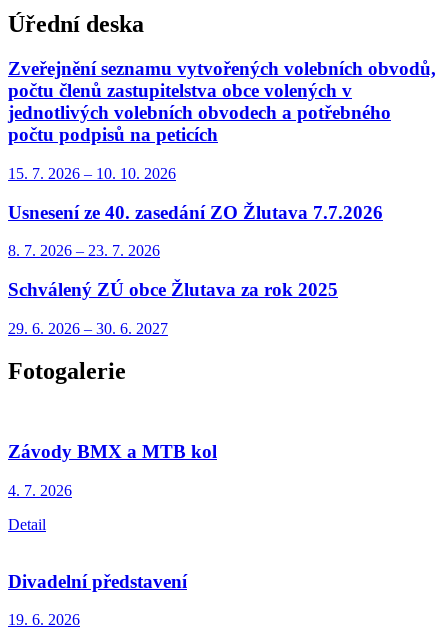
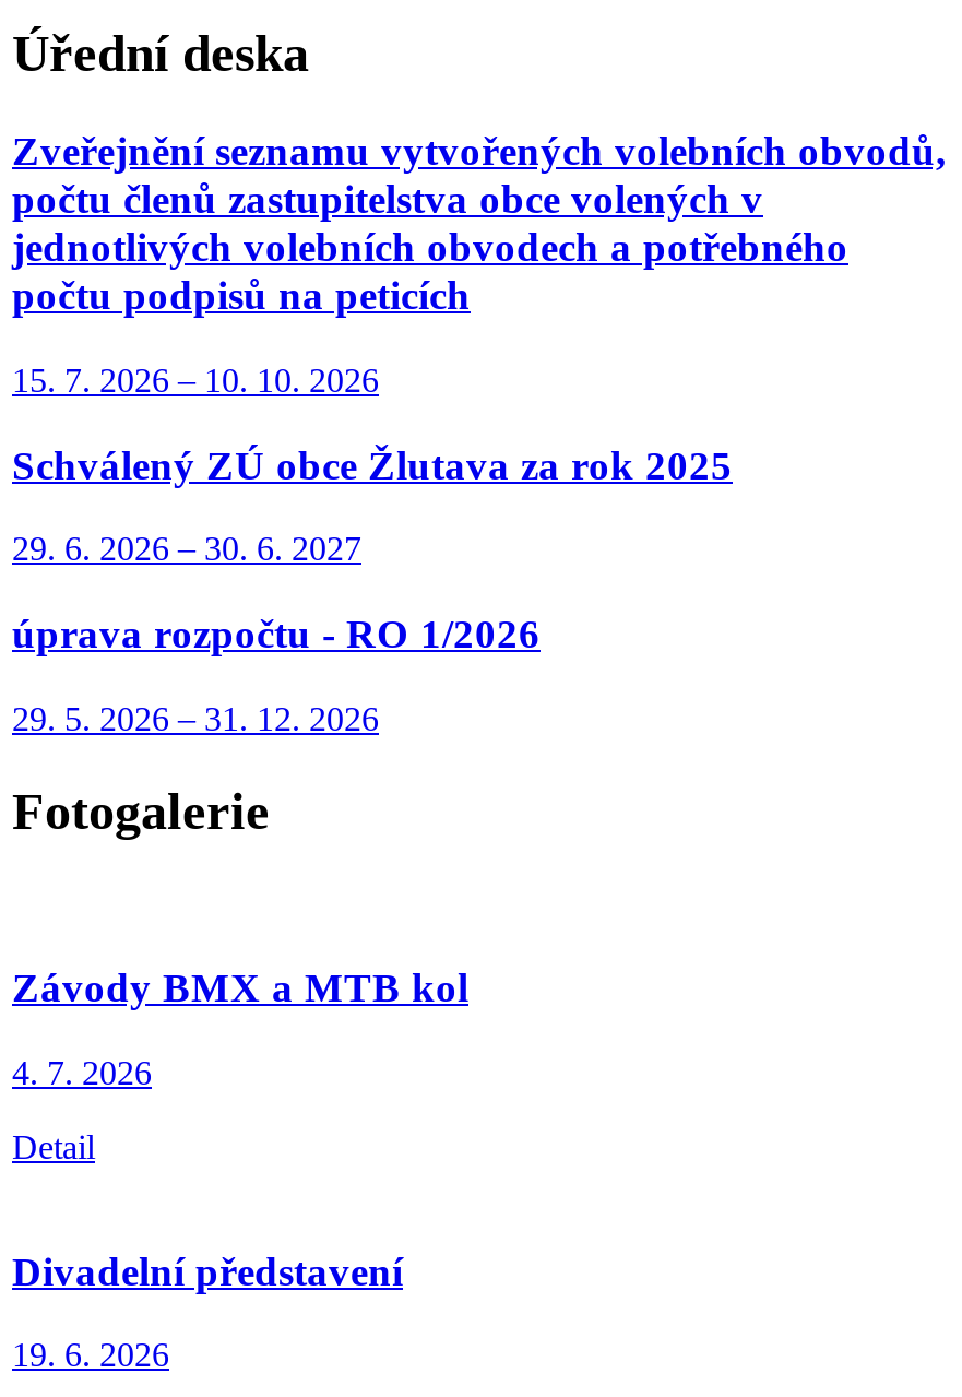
[8,202,383,259] Usnesení ze 40. zasedání ZO Žlutava 7.7.2026 | 8. 7. 2026 – 23. 7. 2026 -> none
moved [8,279,338,337] -> [12,441,733,568]: Schválený ZÚ obce Žlutava za rok 2025 | 29. 6. 2026 – 30. 6. 2027
none -> [12,611,541,737] úprava rozpočtu - RO 1/2026 | 29. 5. 2026 – 31. 12. 2026

